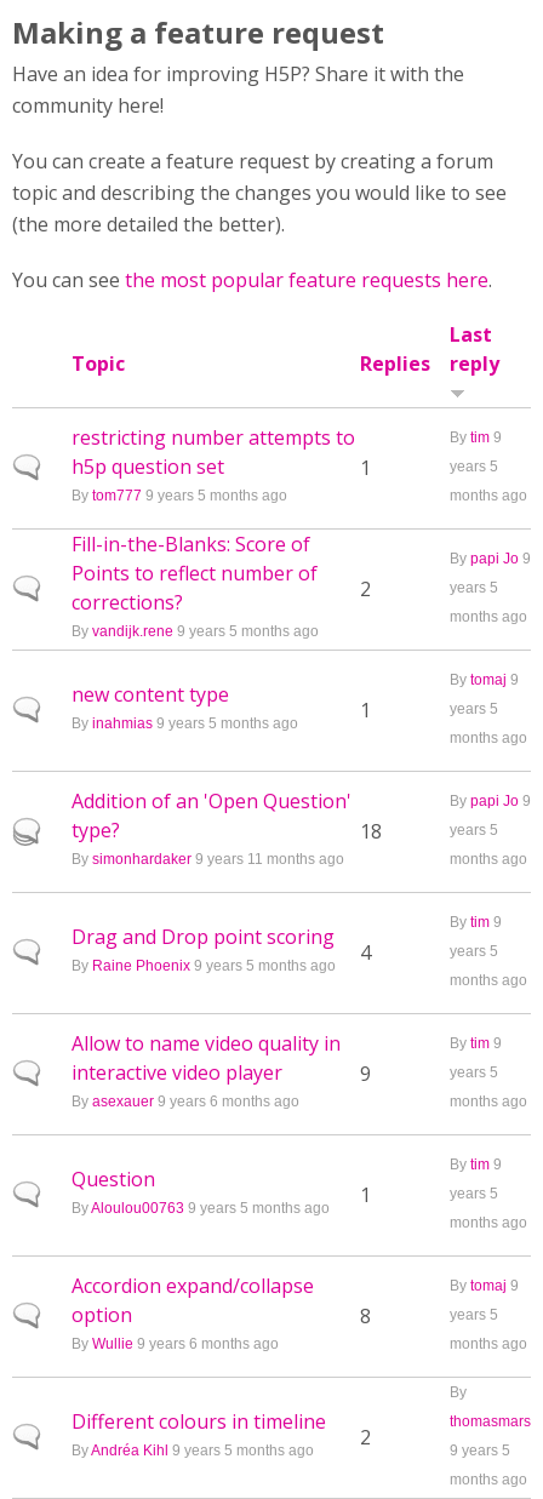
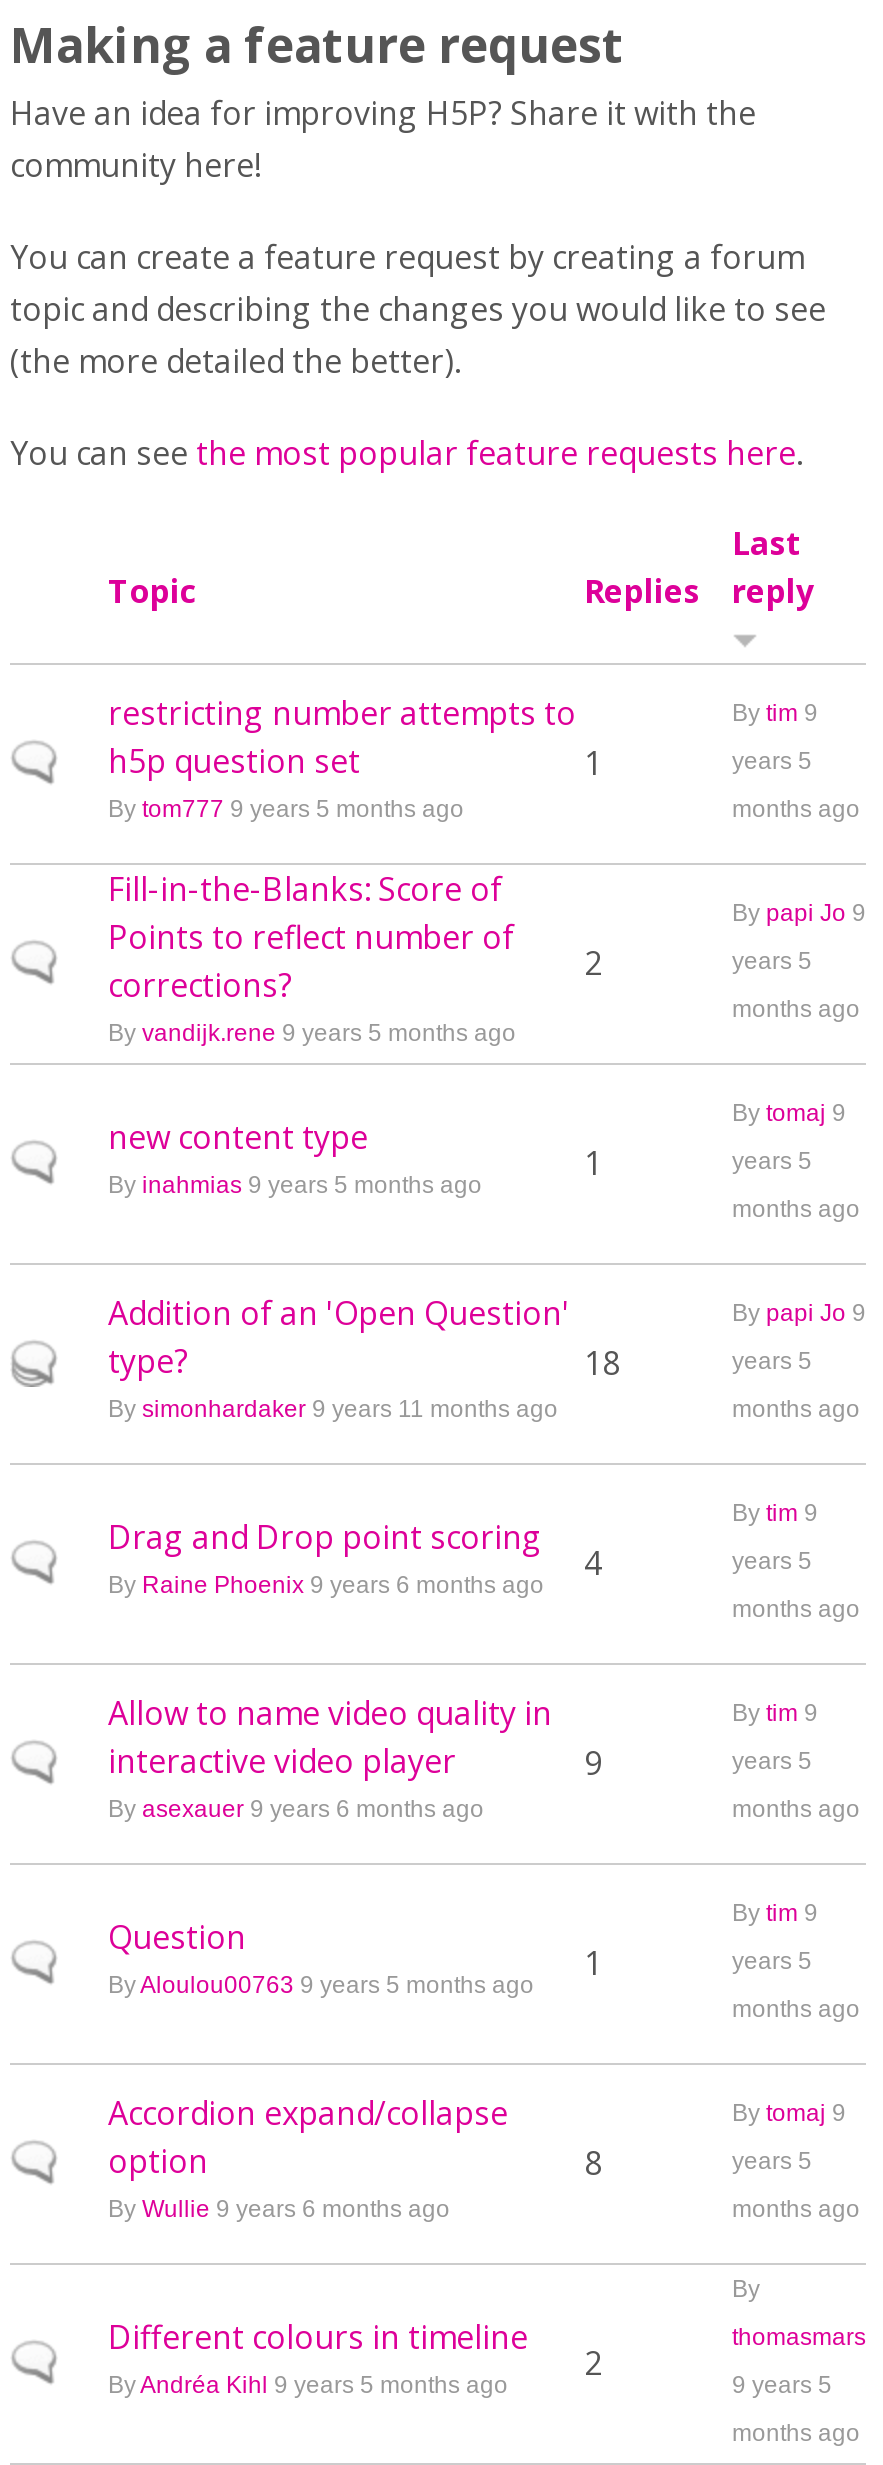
[72,957,336,974] By Raine Phoenix 9 years 5 months ago -> [108,1571,544,1599] By Raine Phoenix 9 years 6 months ago

